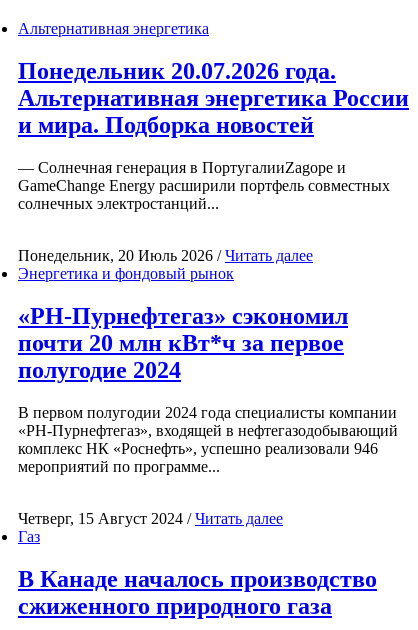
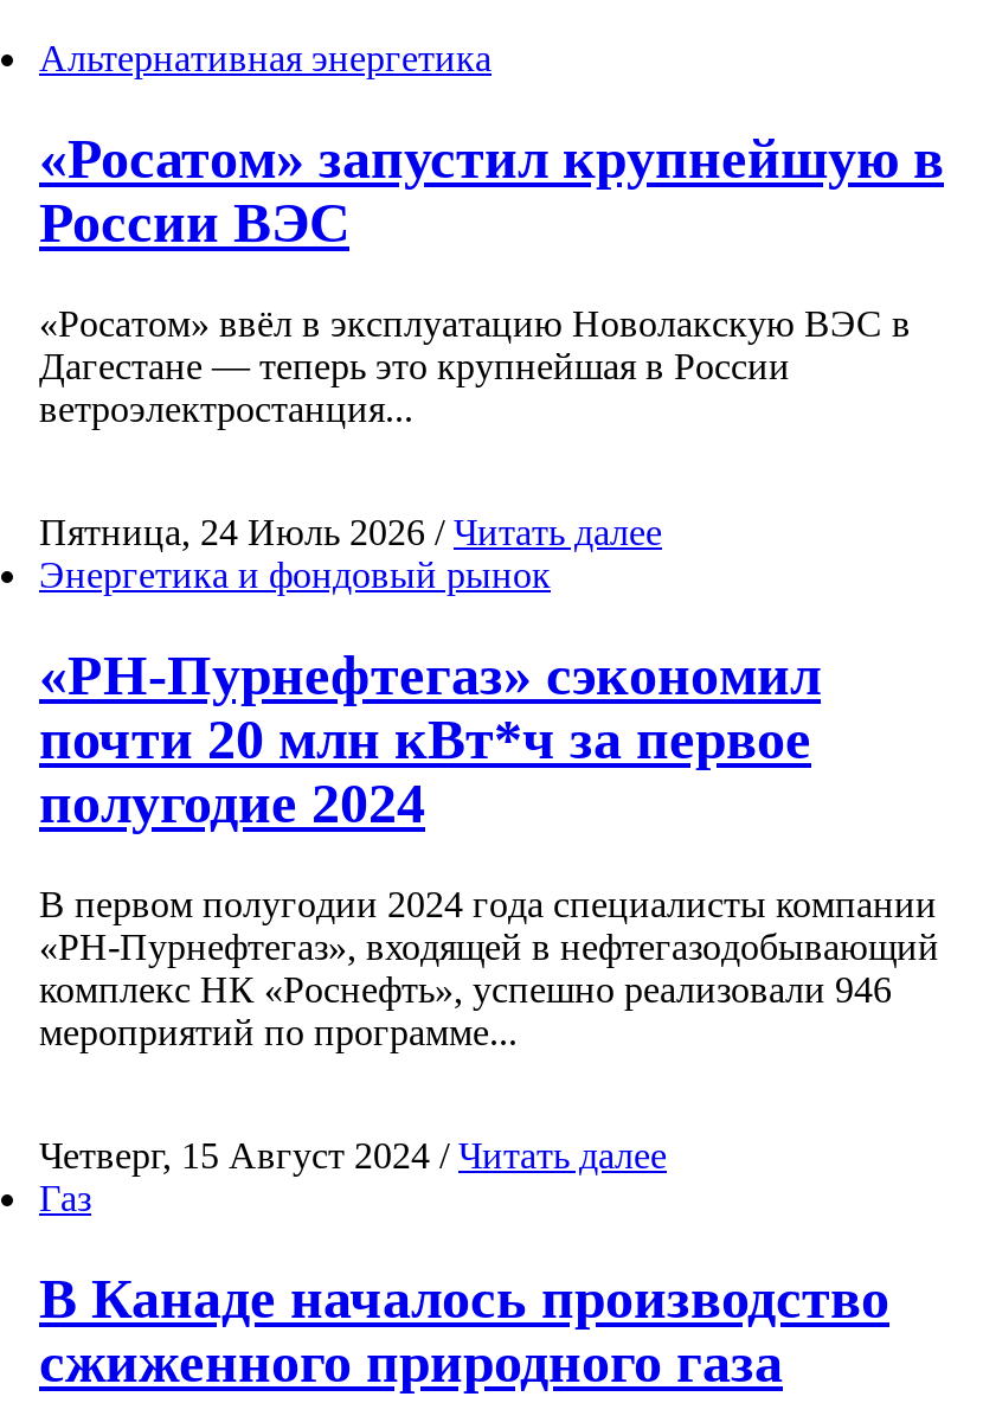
[18,58,409,138] Понедельник 20.07.2026 года. | Альтернативная энергетика России | и мира. Подборка новостей -> [39,128,944,253] «Росатом» запустил крупнейшую в | России ВЭС
[18,159,390,212] — Солнечная генерация в ПортугалииZagope и | GameChange Energy расширили портфель совместных | солнечных электростанций... -> [39,303,911,428] «Росатом» ввёл в эксплуатацию Новолакскую ВЭС в | Дагестане — теперь это крупнейшая в России | ветроэлектростанция...
[18,247,313,264] Понедельник, 20 Июль 2026 / Читать далее -> [39,511,662,552] Пятница, 24 Июль 2026 / Читать далее

